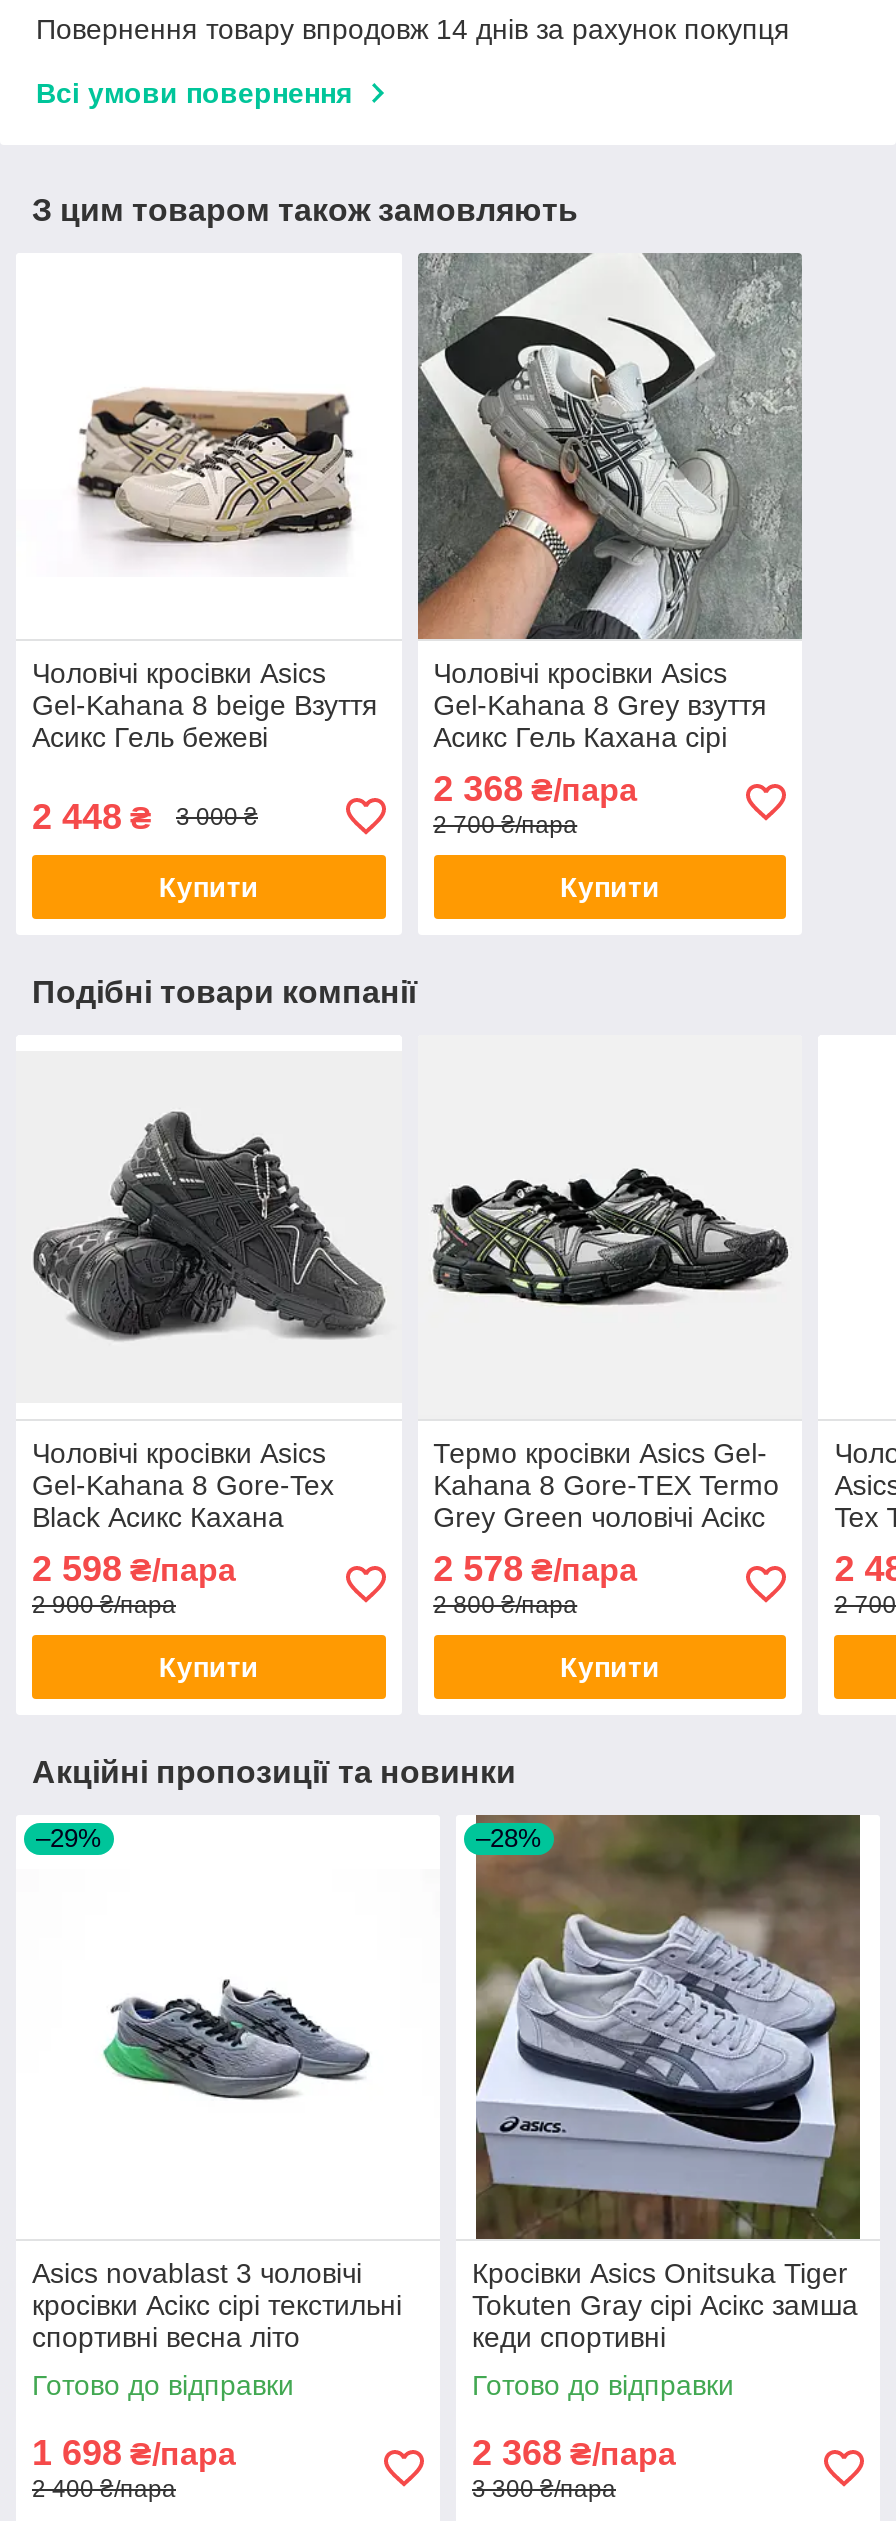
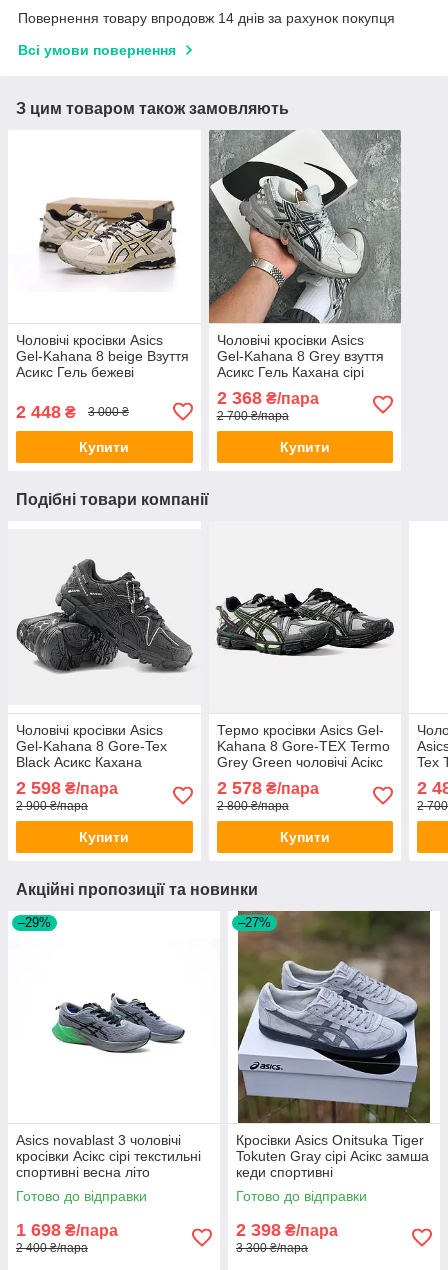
[476,1824,542,1854] –28% -> [238,915,271,930] –27%
[472,2434,676,2474] 2 368 ₴/пара -> [236,1220,338,1240] 2 398 ₴/пара

